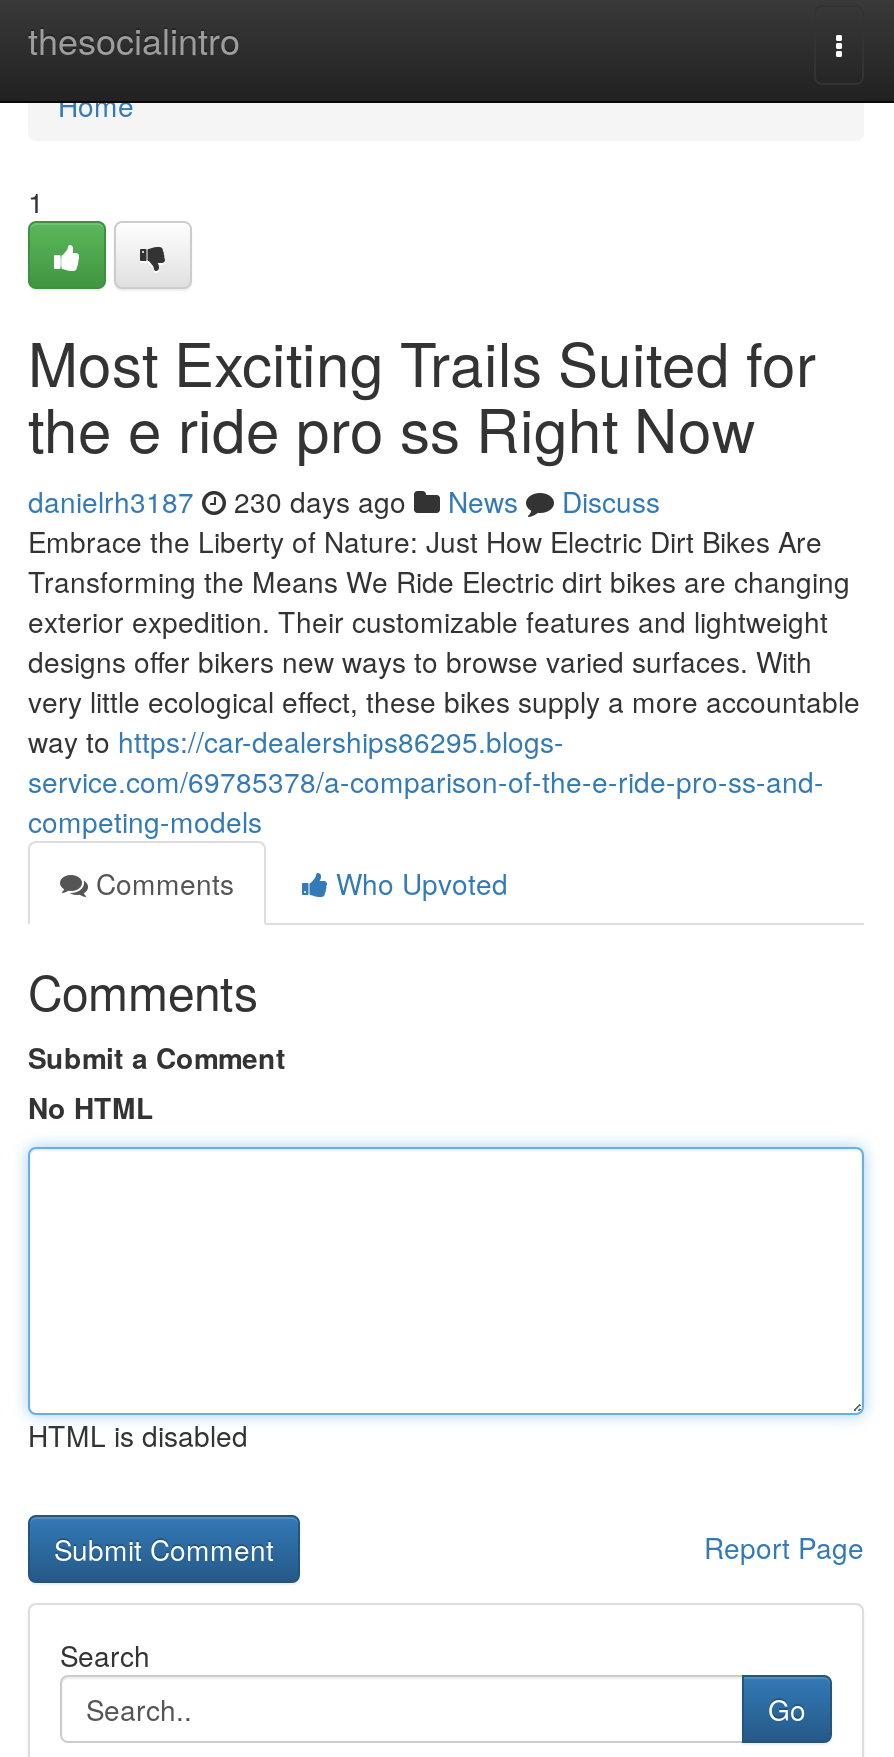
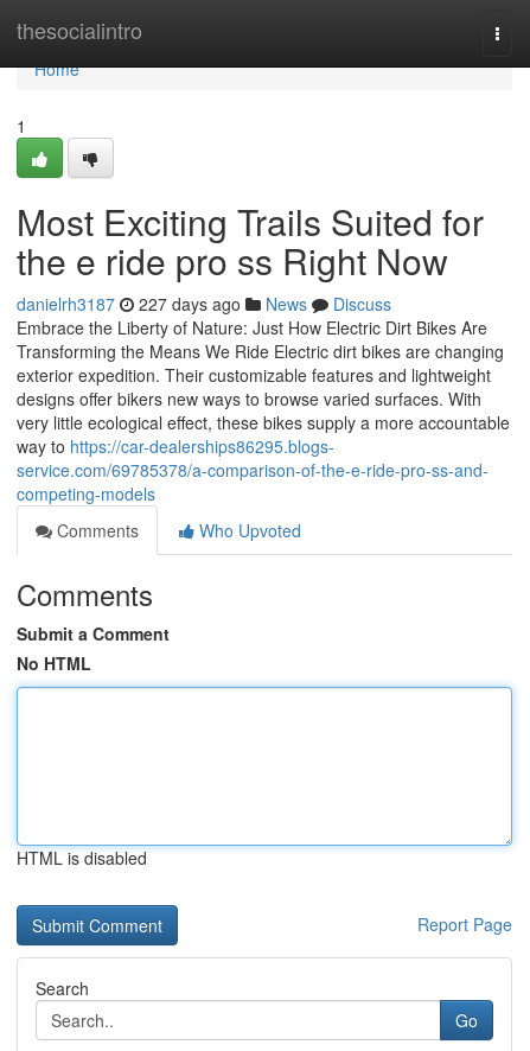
[28,481,660,521] danielrh3187 230 days ago News Discuss -> [17,292,391,316] danielrh3187 227 days ago News Discuss

